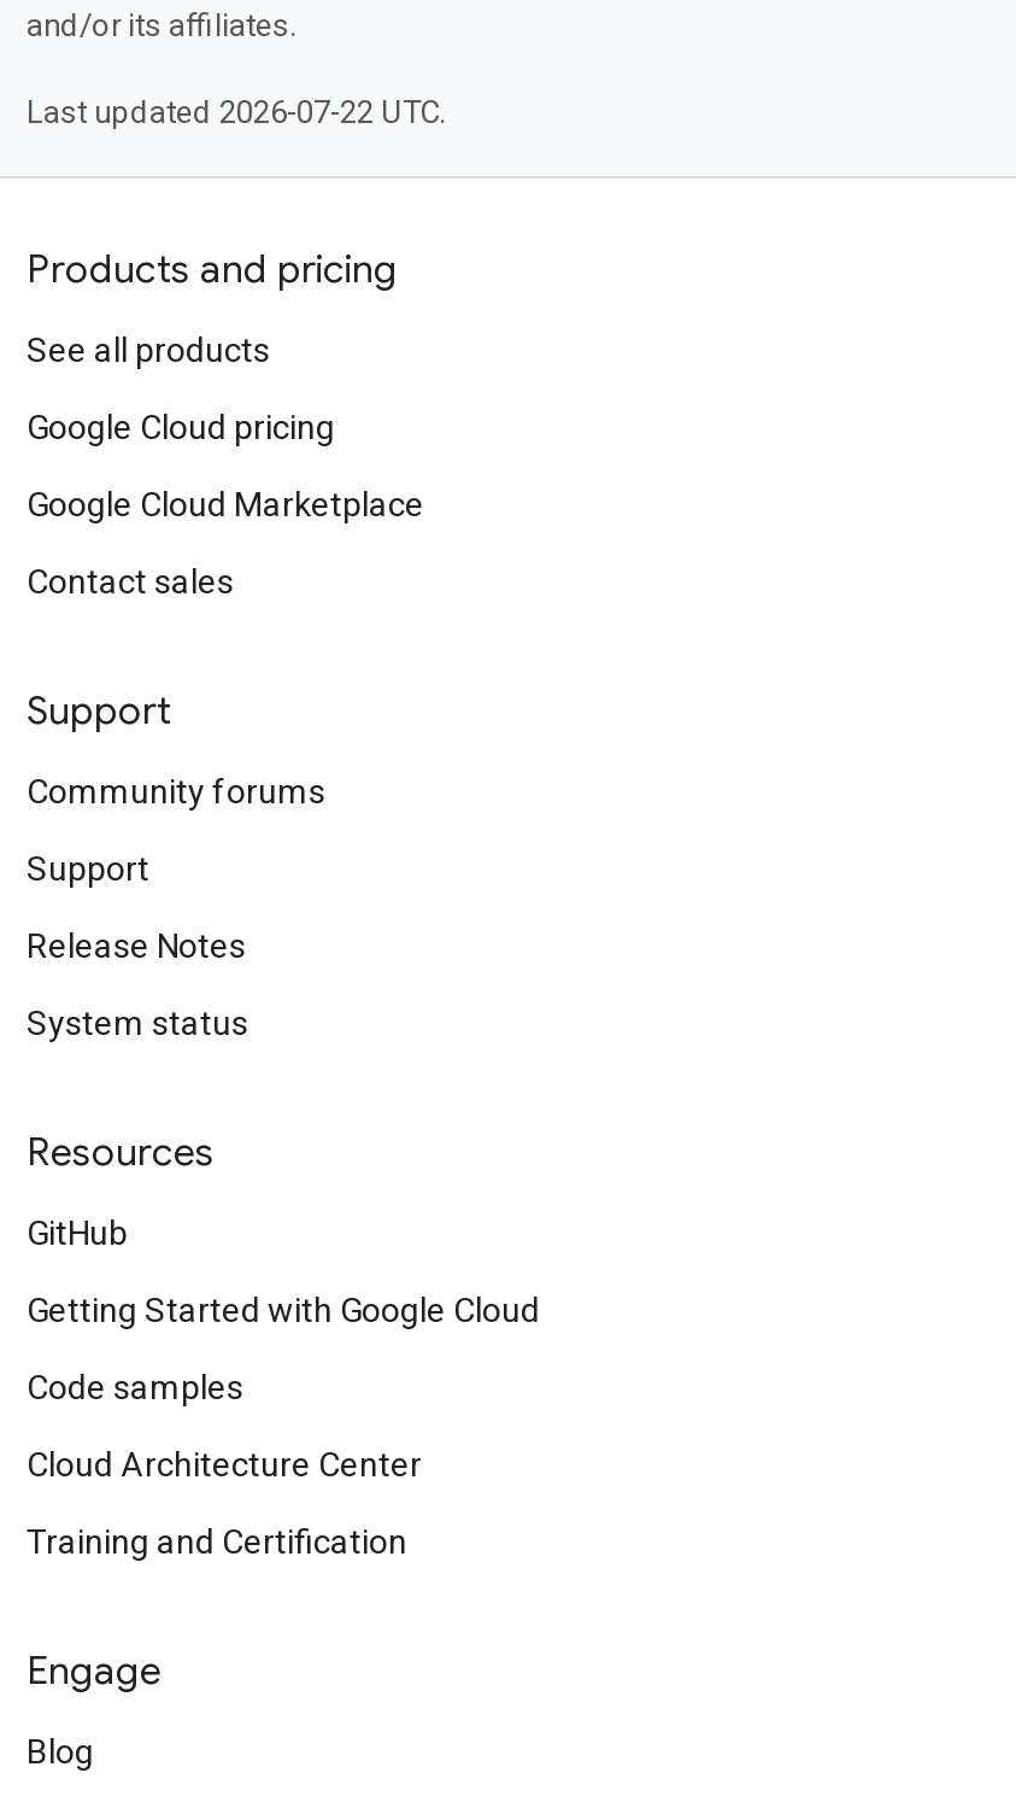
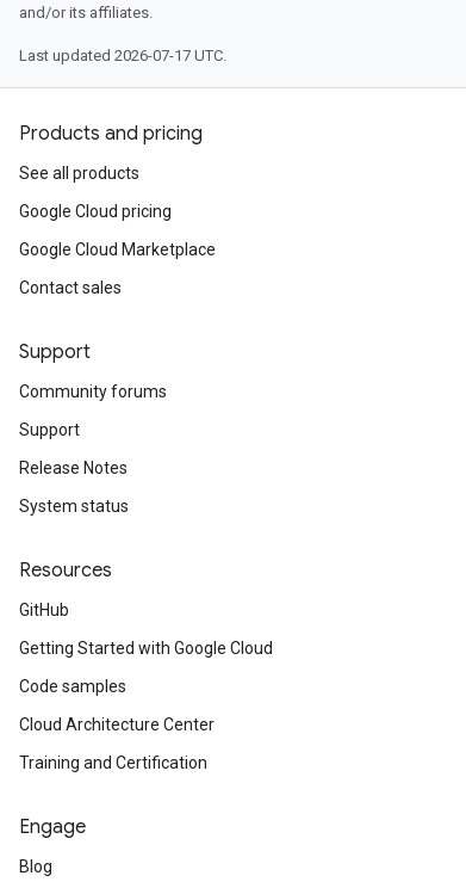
[27,94,446,130] Last updated 2026-07-22 UTC. -> [19,47,226,64] Last updated 2026-07-17 UTC.

